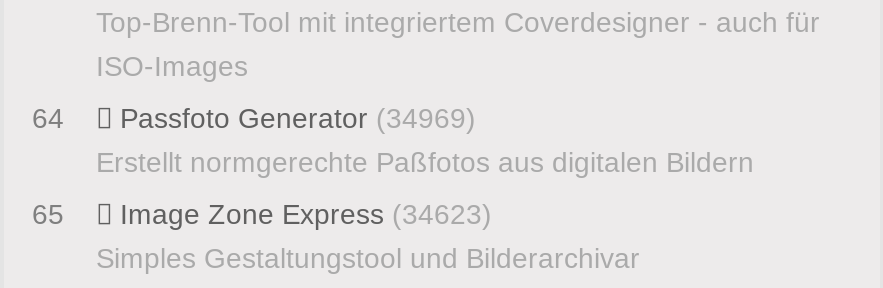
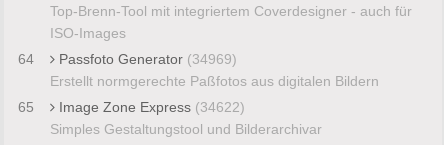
[112,198,492,230] Image Zone Express (34623) -> [55,99,245,115] Image Zone Express (34622)

